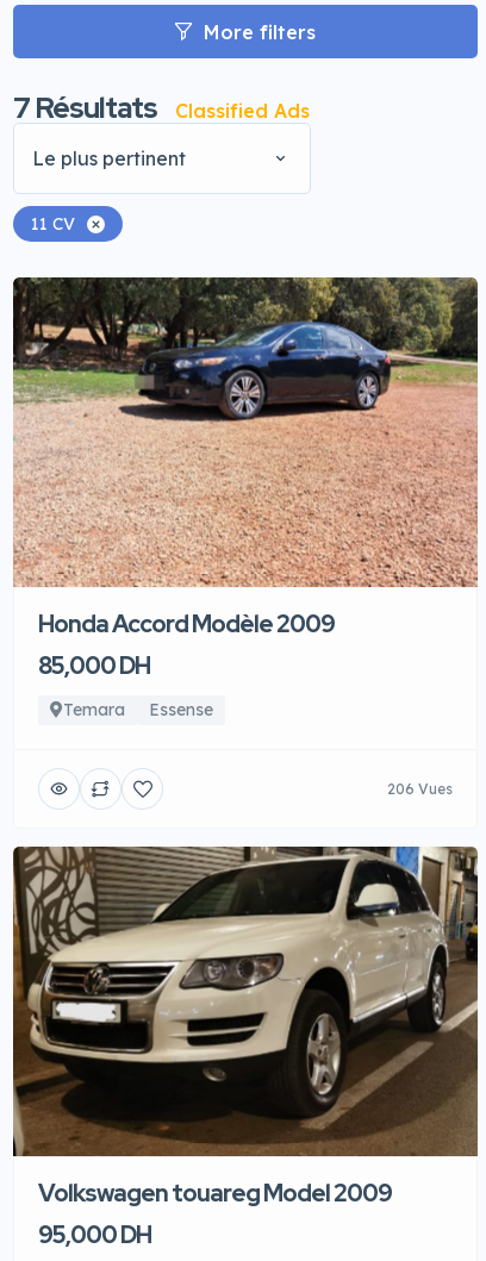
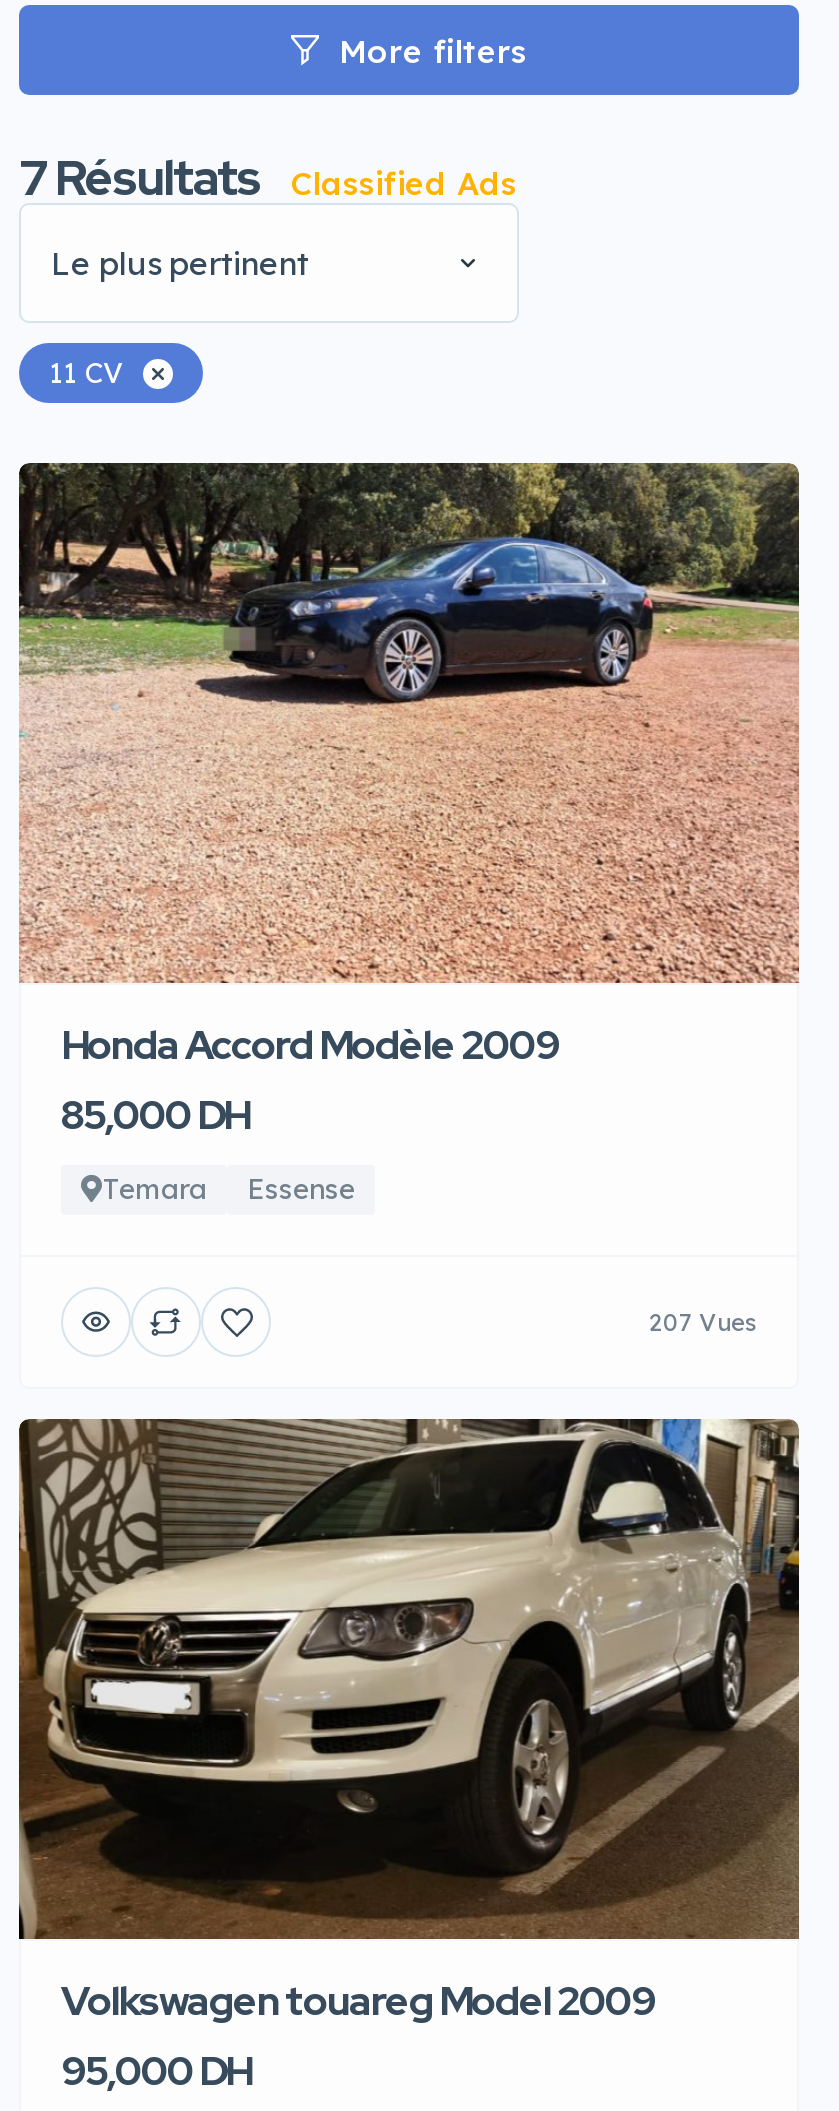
[387,779,453,797] 206 Vues -> [649,1306,757,1336] 207 Vues

